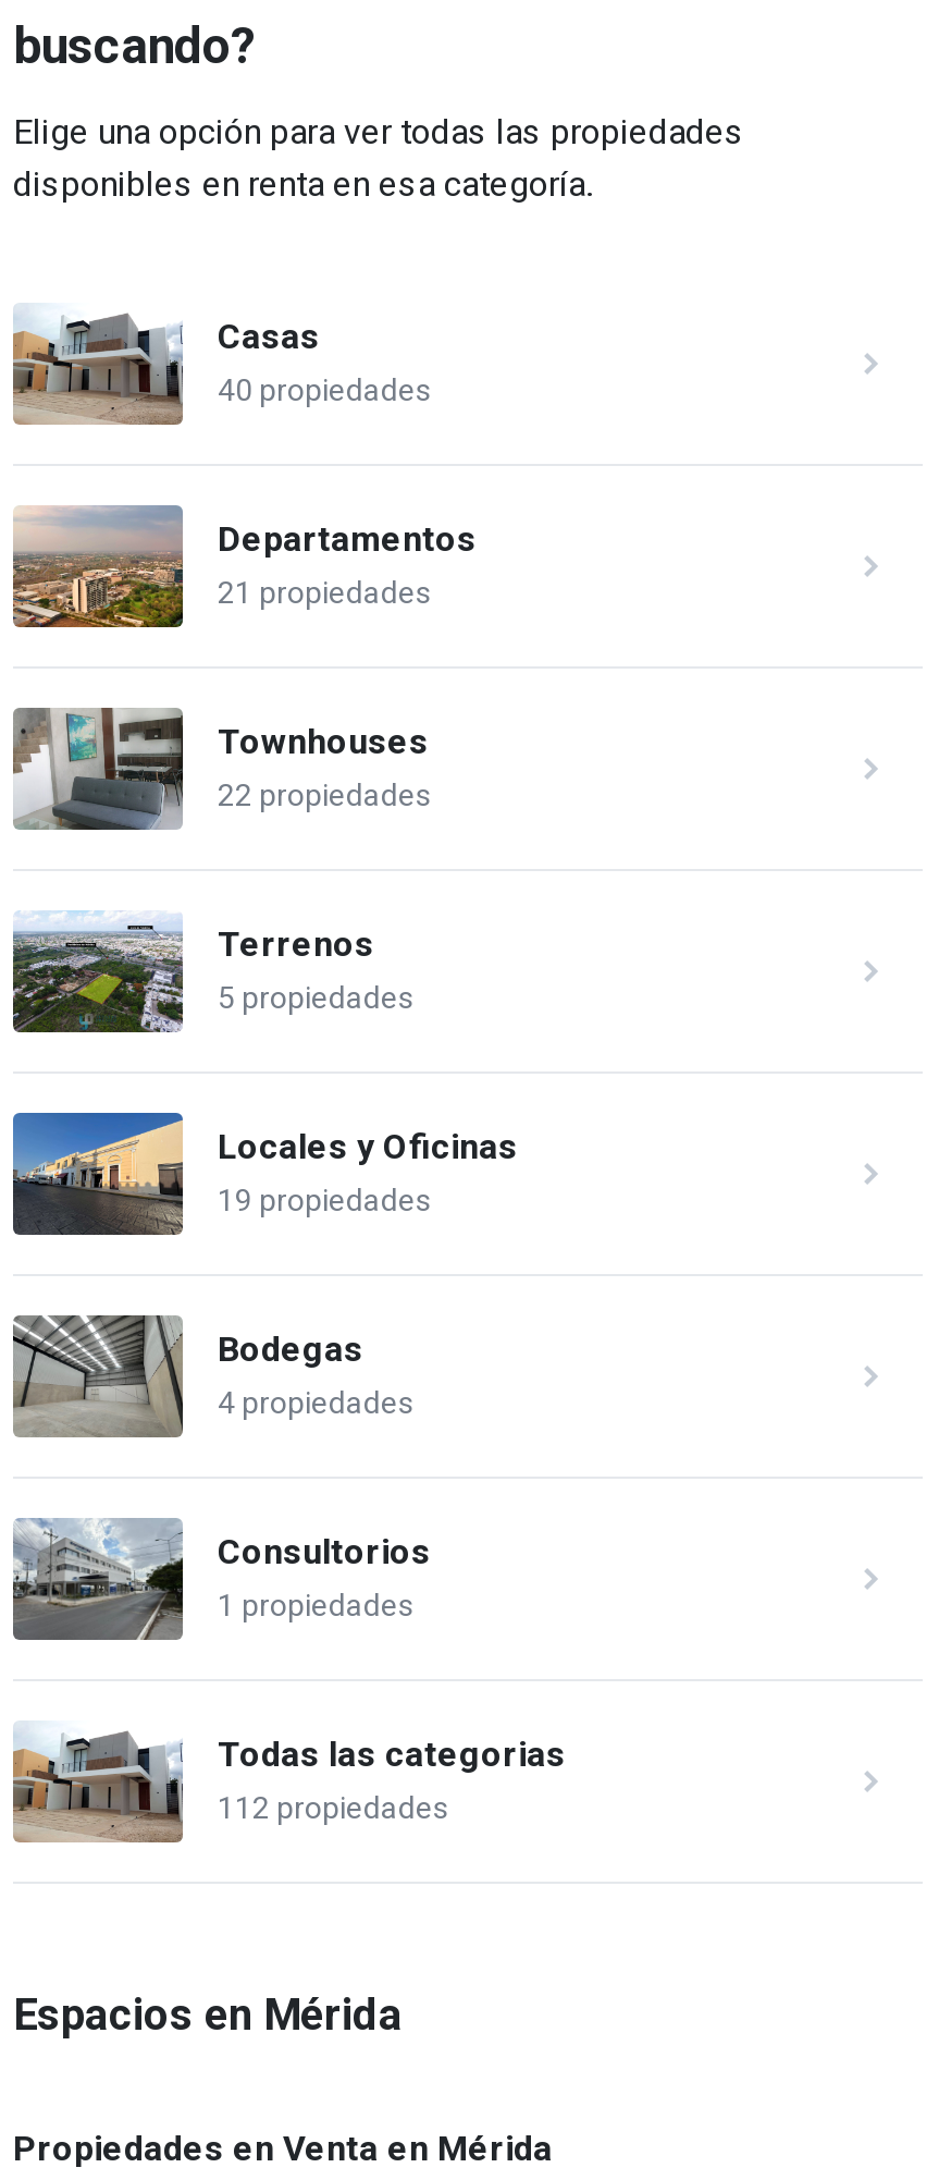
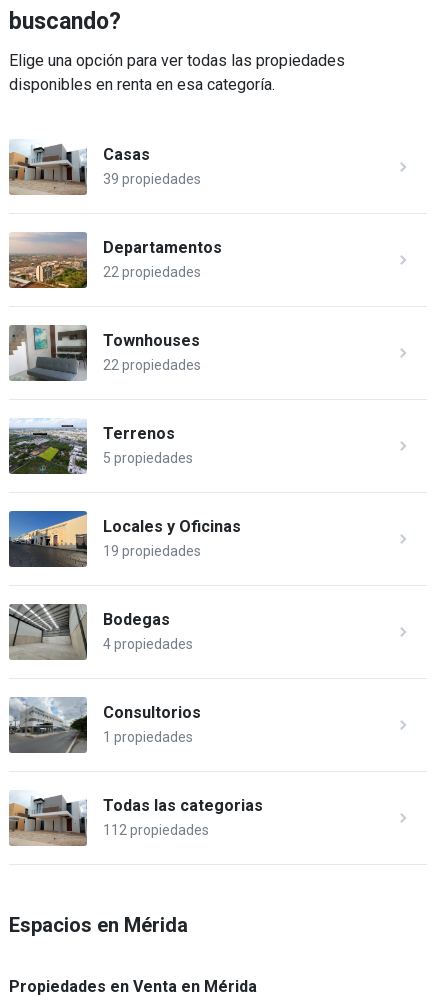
[218,372,431,407] 40 propiedades -> [103,171,201,187] 39 propiedades
[218,575,431,610] 21 propiedades -> [103,264,201,280] 22 propiedades

